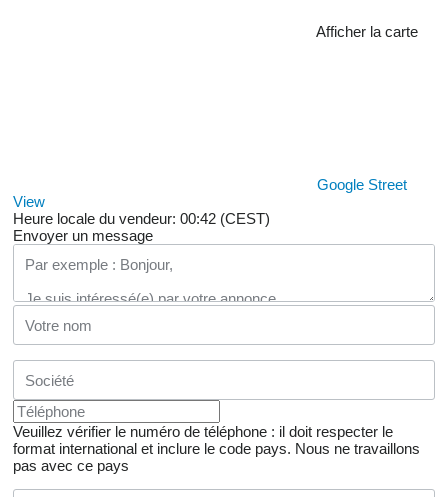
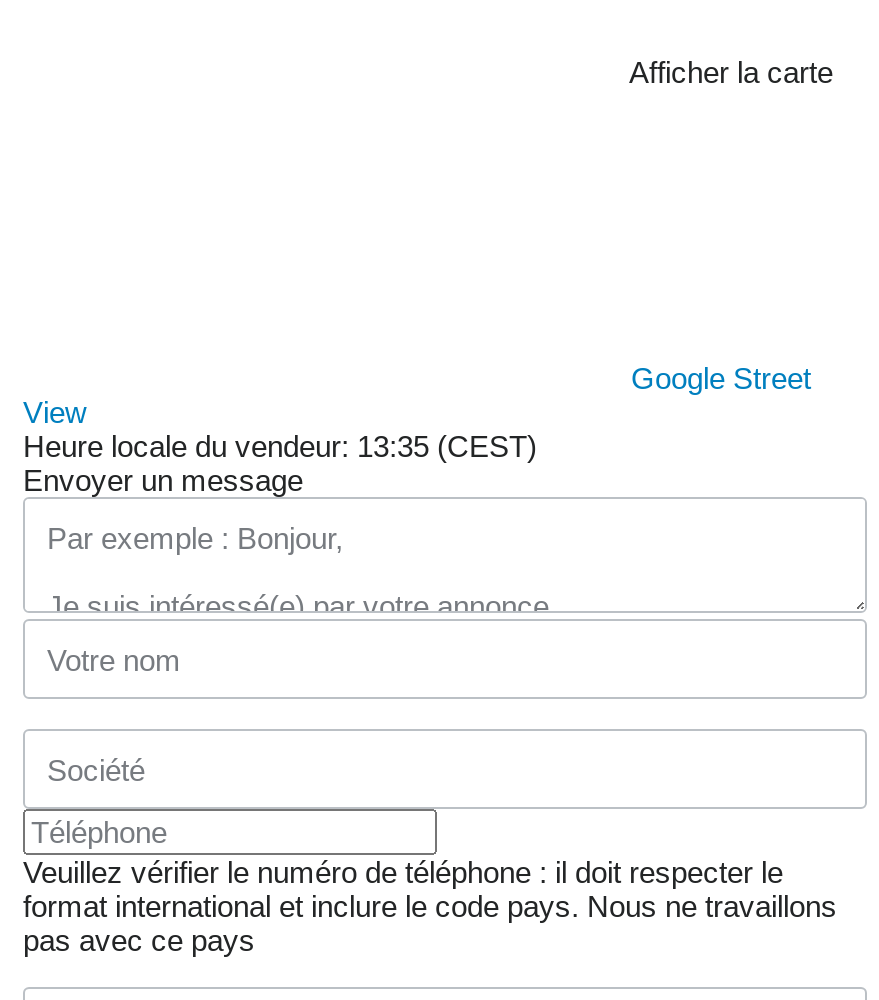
[13,210,270,227] Heure locale du vendeur: 00:42 (CEST) -> [23,429,537,463] Heure locale du vendeur: 13:35 (CEST)

